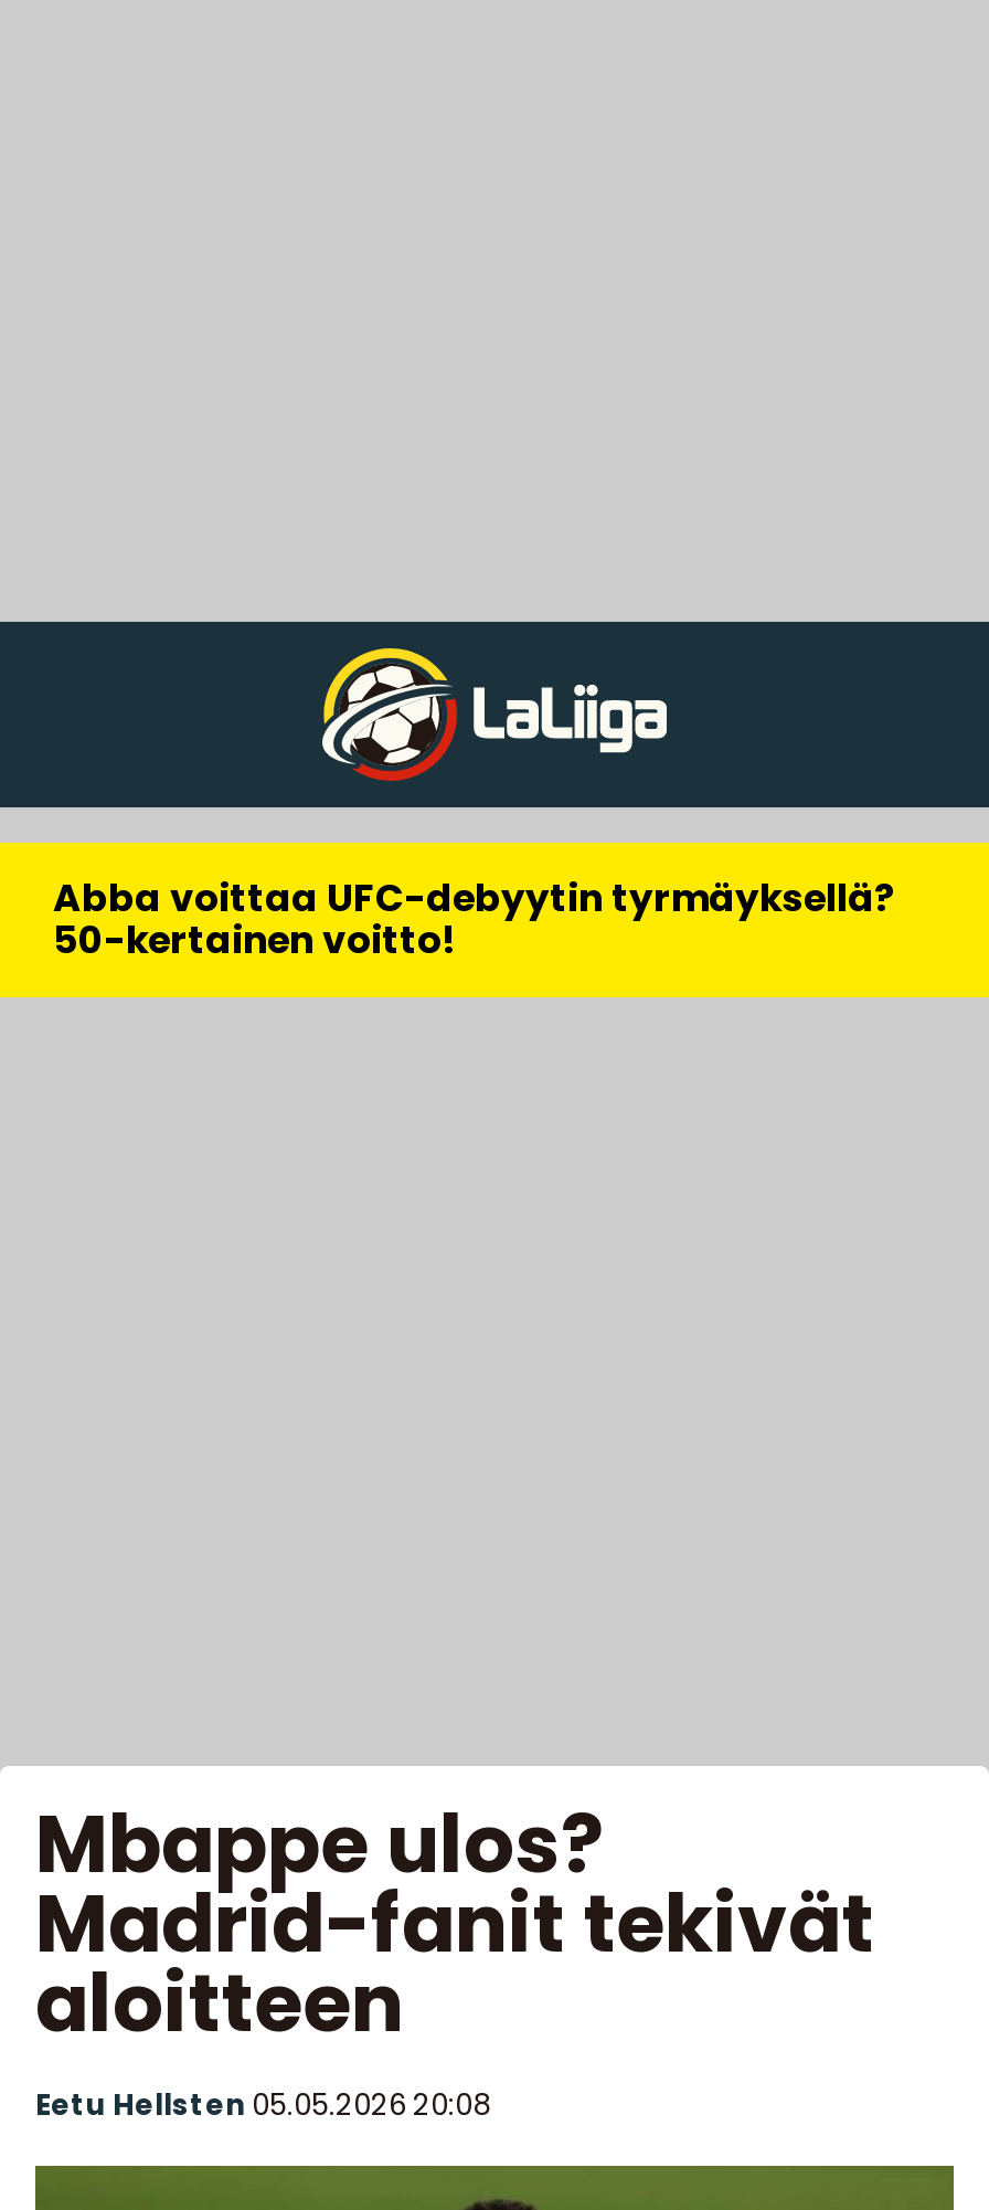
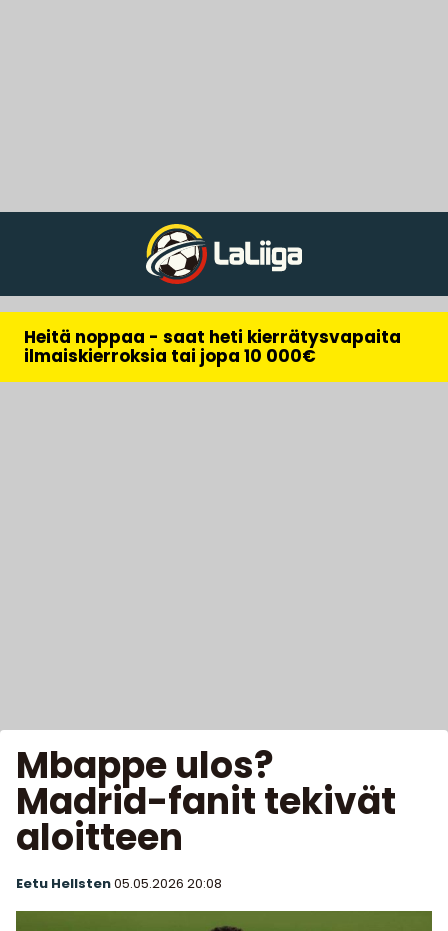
[53,871,896,966] Abba voittaa UFC-debyytin tyrmäyksellä? | 50-kertainen voitto! -> [24,325,401,368] Heitä noppaa - saat heti kierrätysvapaita | ilmaiskierroksia tai jopa 10 000€

